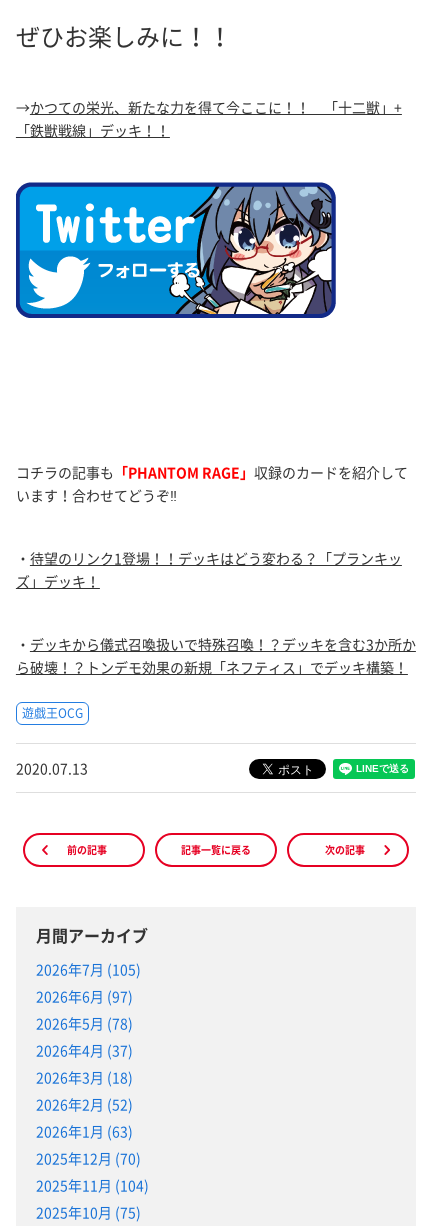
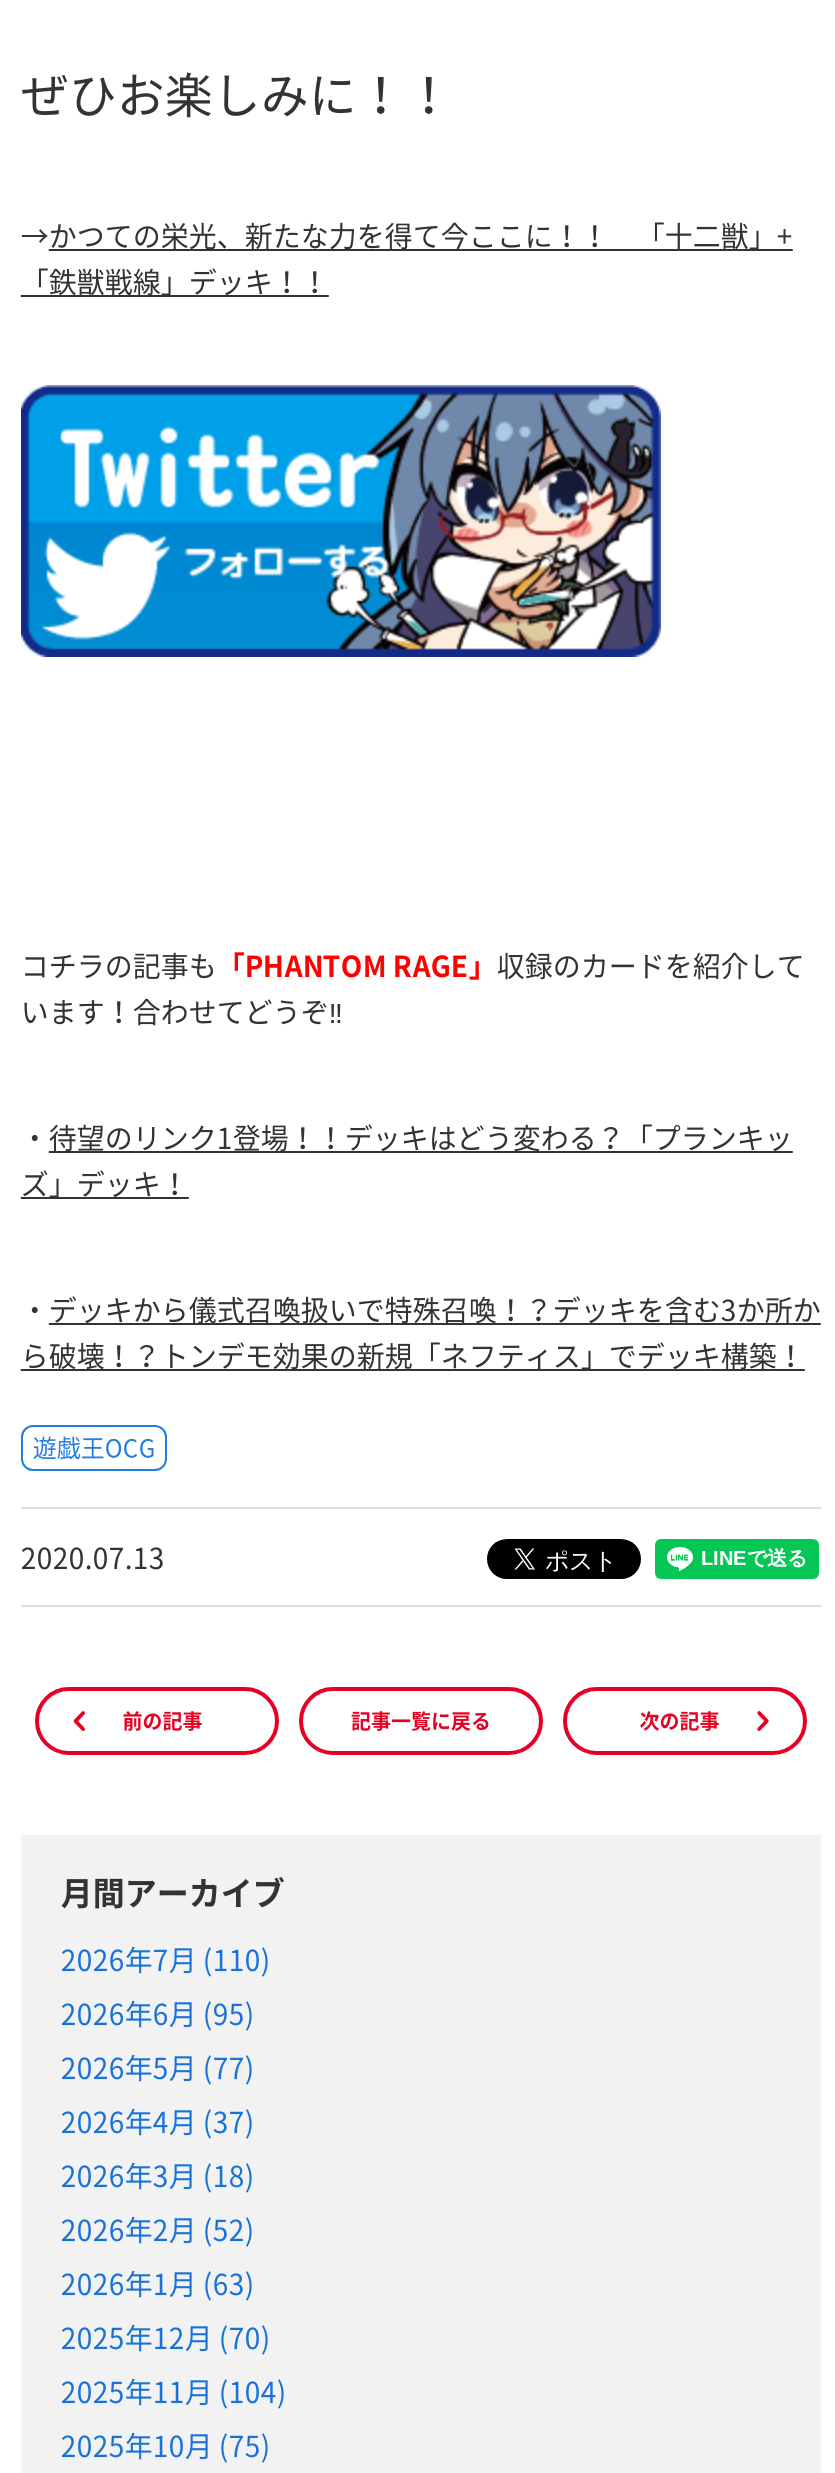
[36,959,141,979] 2026年7月 (105) -> [61,1939,271,1979] 2026年7月 (110)
[36,986,133,1006] 2026年6月 (97) -> [61,1993,255,2033] 2026年6月 (95)
[36,1013,133,1033] 2026年5月 (78) -> [61,2047,255,2087] 2026年5月 (77)

